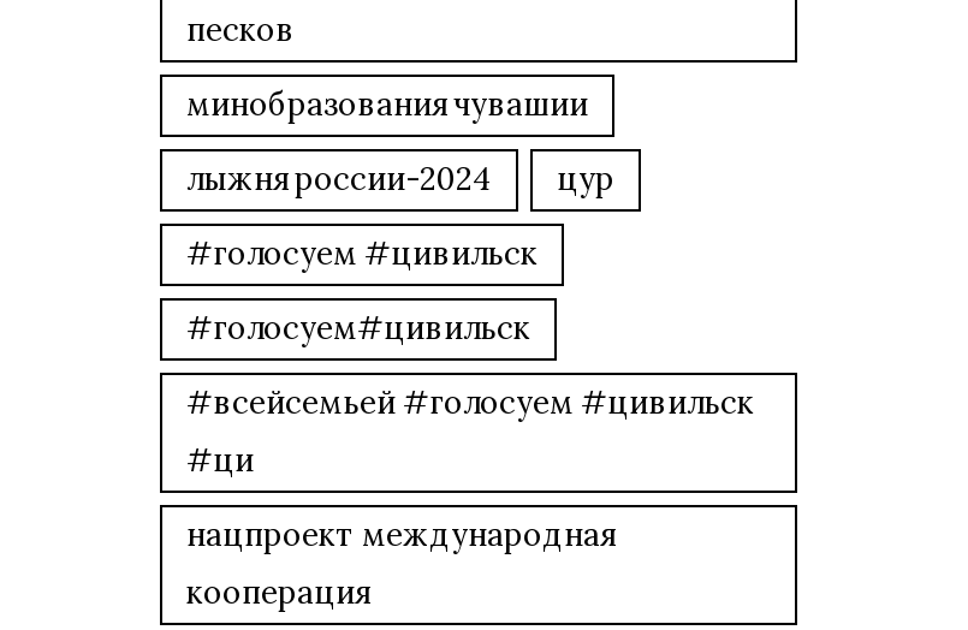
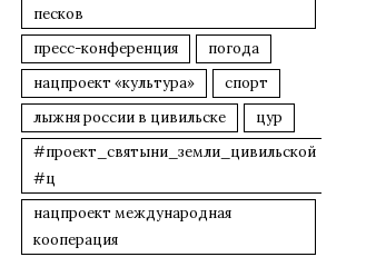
[186,84,588,200] минобразования чувашии | лыжня россии-2024 -> [33,39,268,127] пресс-конференция | погода | нацпроект «культура» | спорт | лыжня россии в цивильске
moved [557,159,614,200] -> [256,108,283,127]: цур
[186,233,754,481] #голосуем #цивильск | #голосуем#цивильск | #всейсемьей #голосуем #цивильск | #ци -> [33,142,316,188] #проект_святыни_земли_цивильской | #ц

